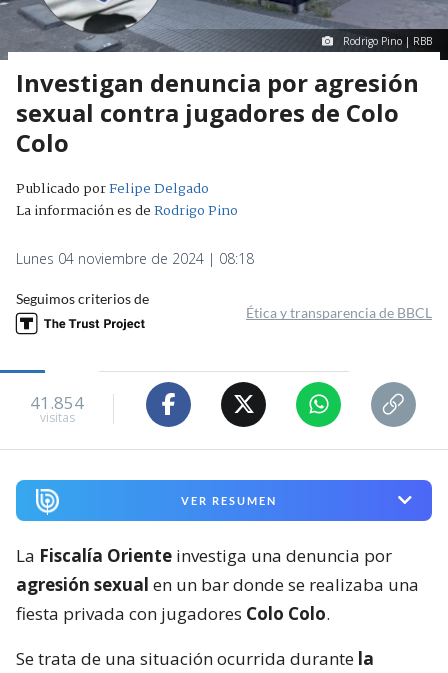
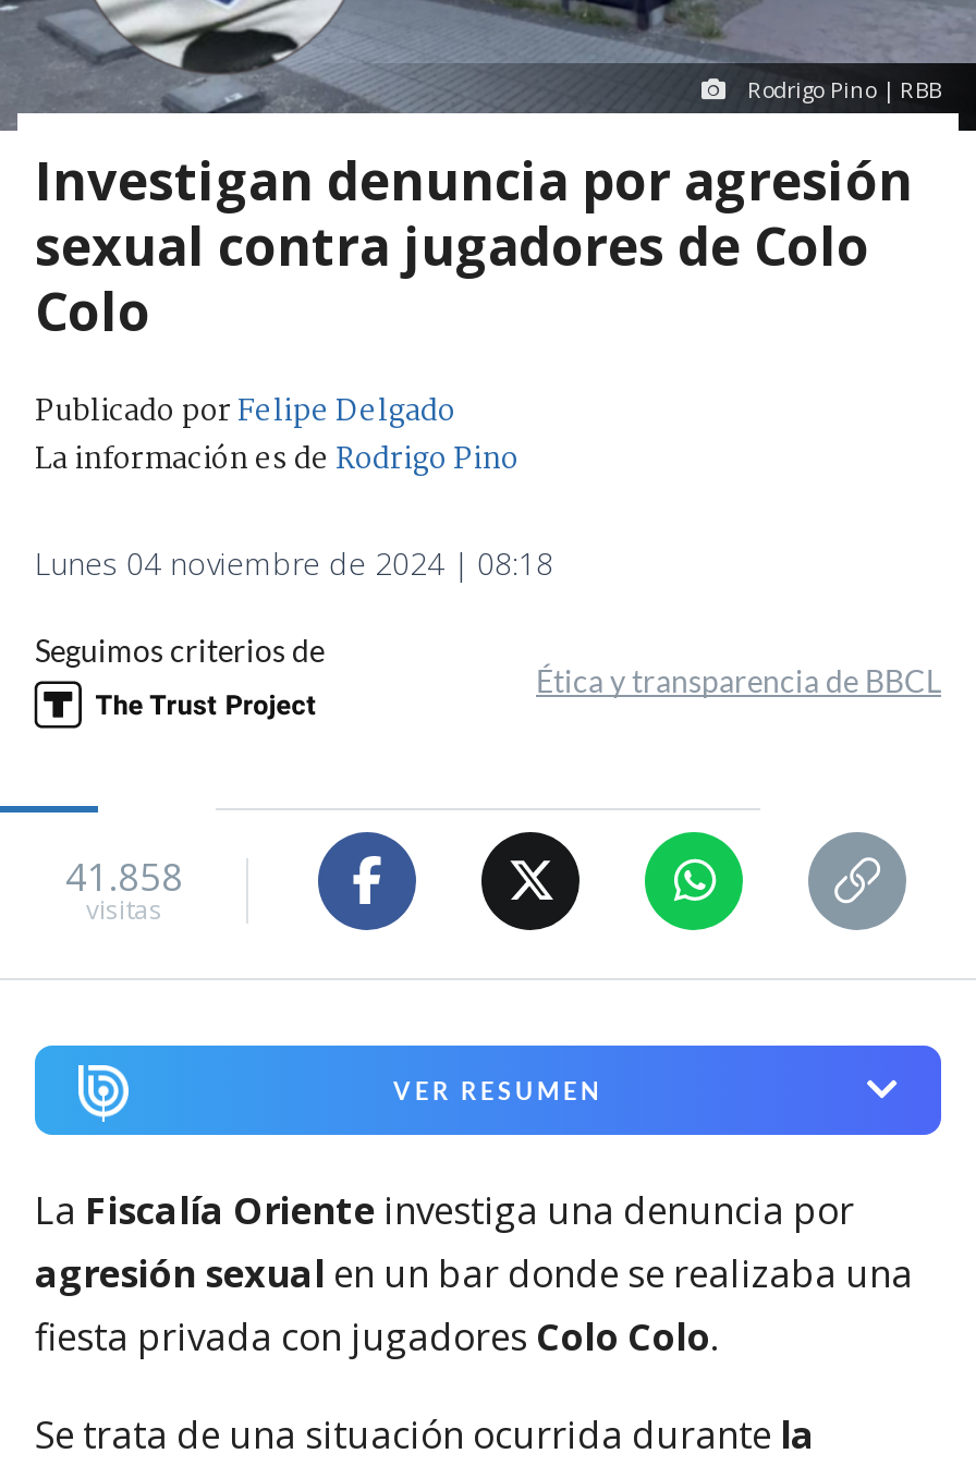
[30,391,84,414] 41.854 -> [65,852,183,902] 41.858

